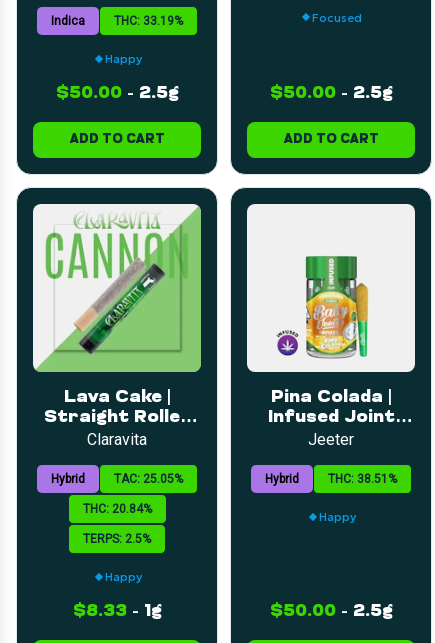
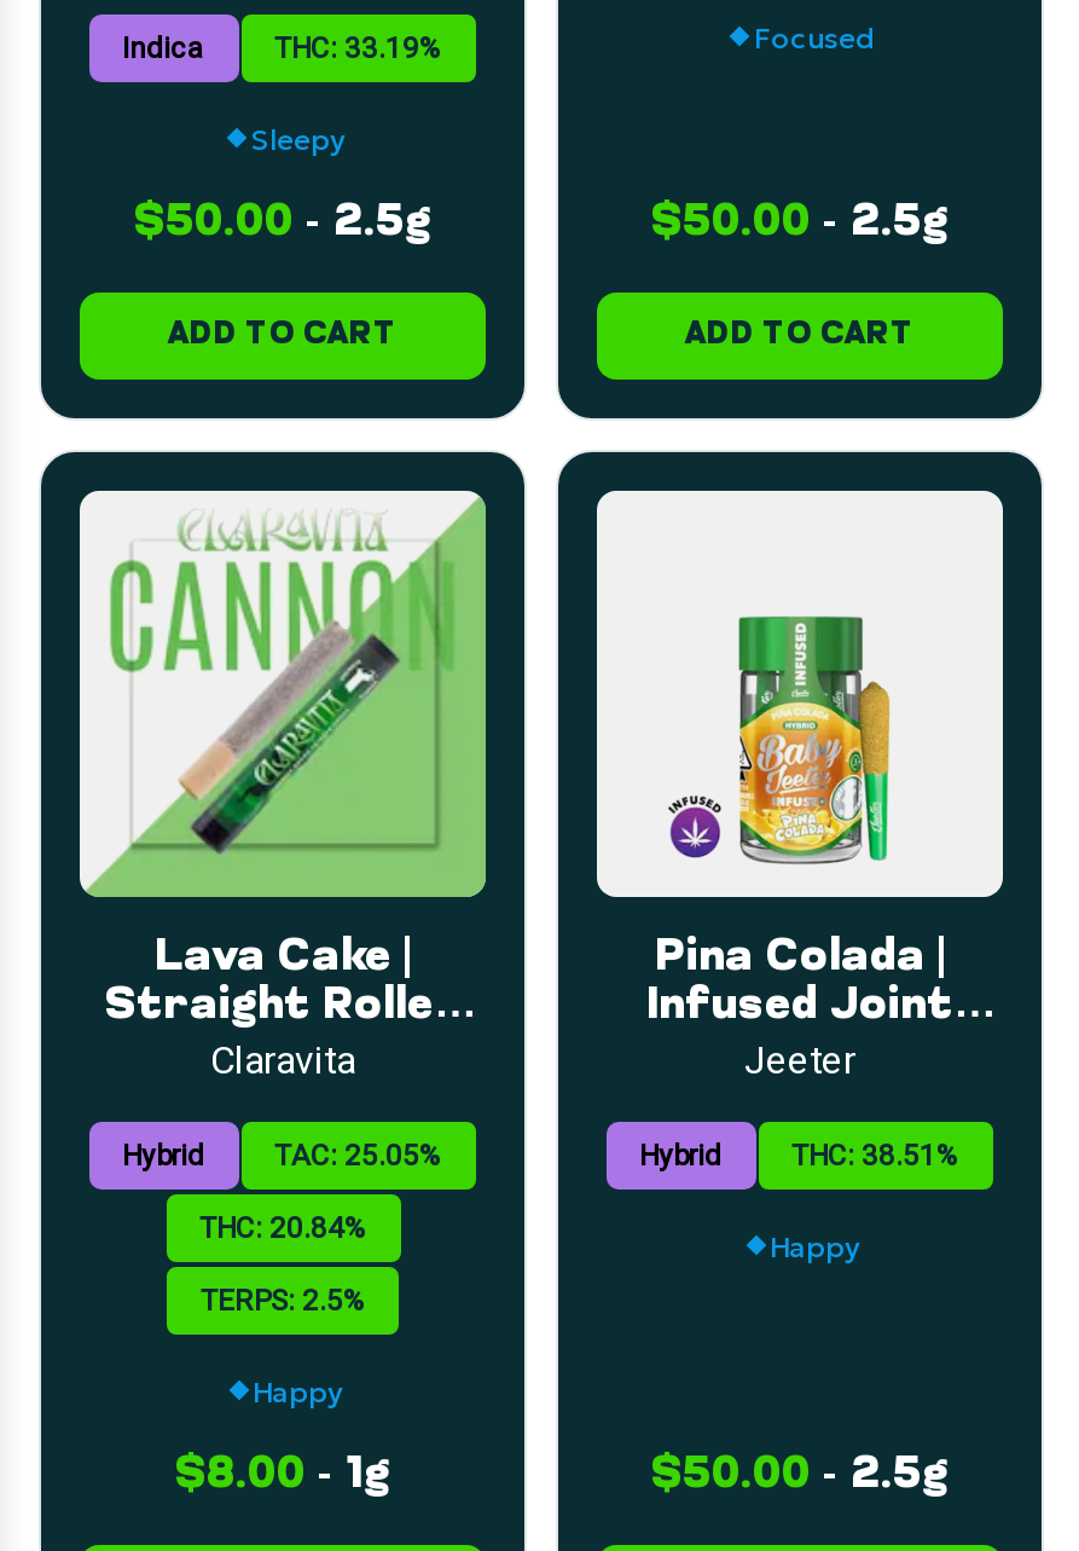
[104,51,141,66] Happy -> [250,120,344,156] Sleepy
[72,602,161,621] $8.33 - 1g -> [175,1452,390,1498] $8.00 - 1g

